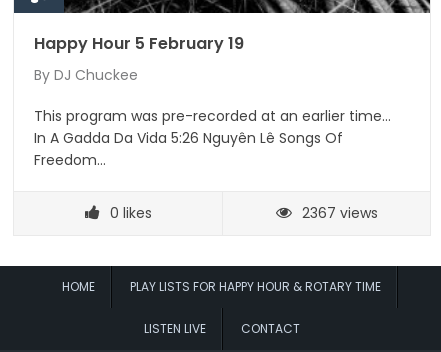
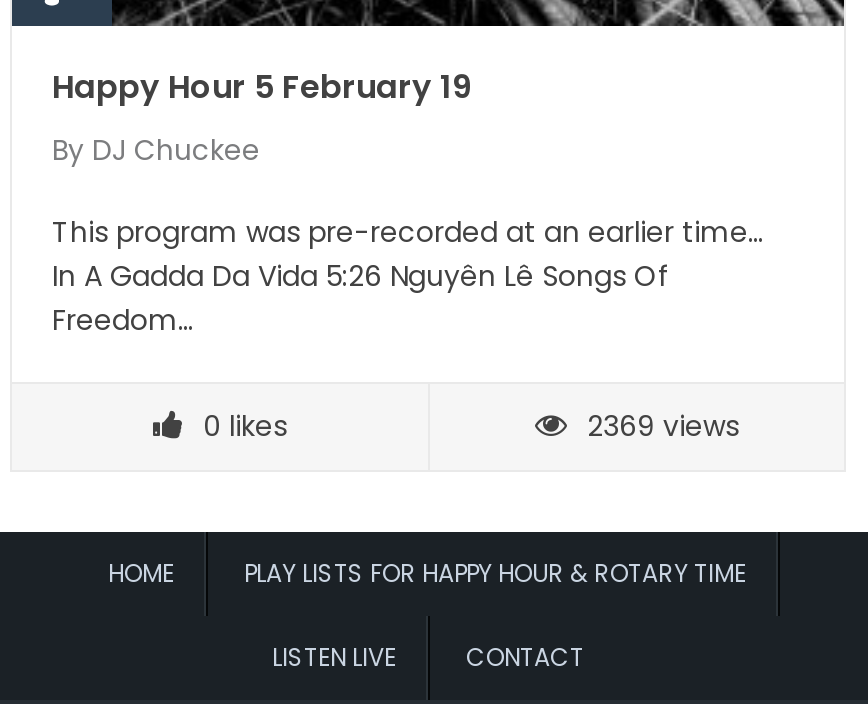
[301,203,377,223] 2367 views -> [587,406,739,446] 2369 views

